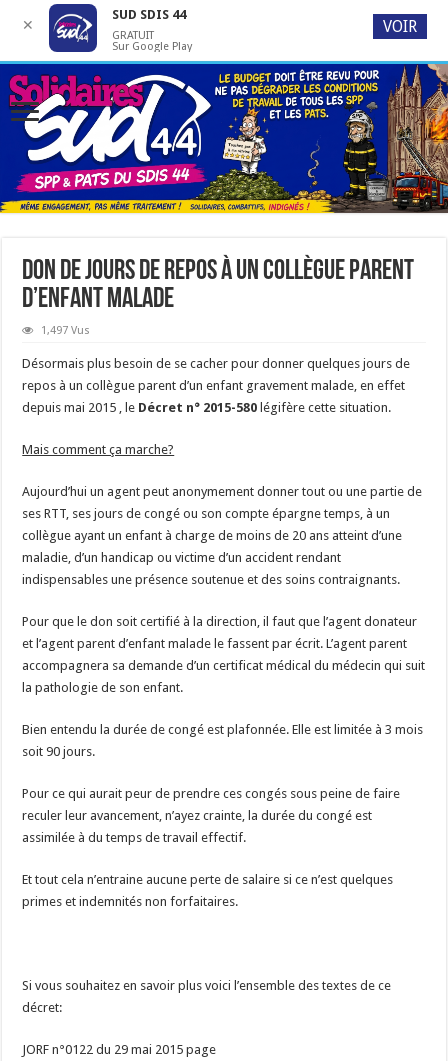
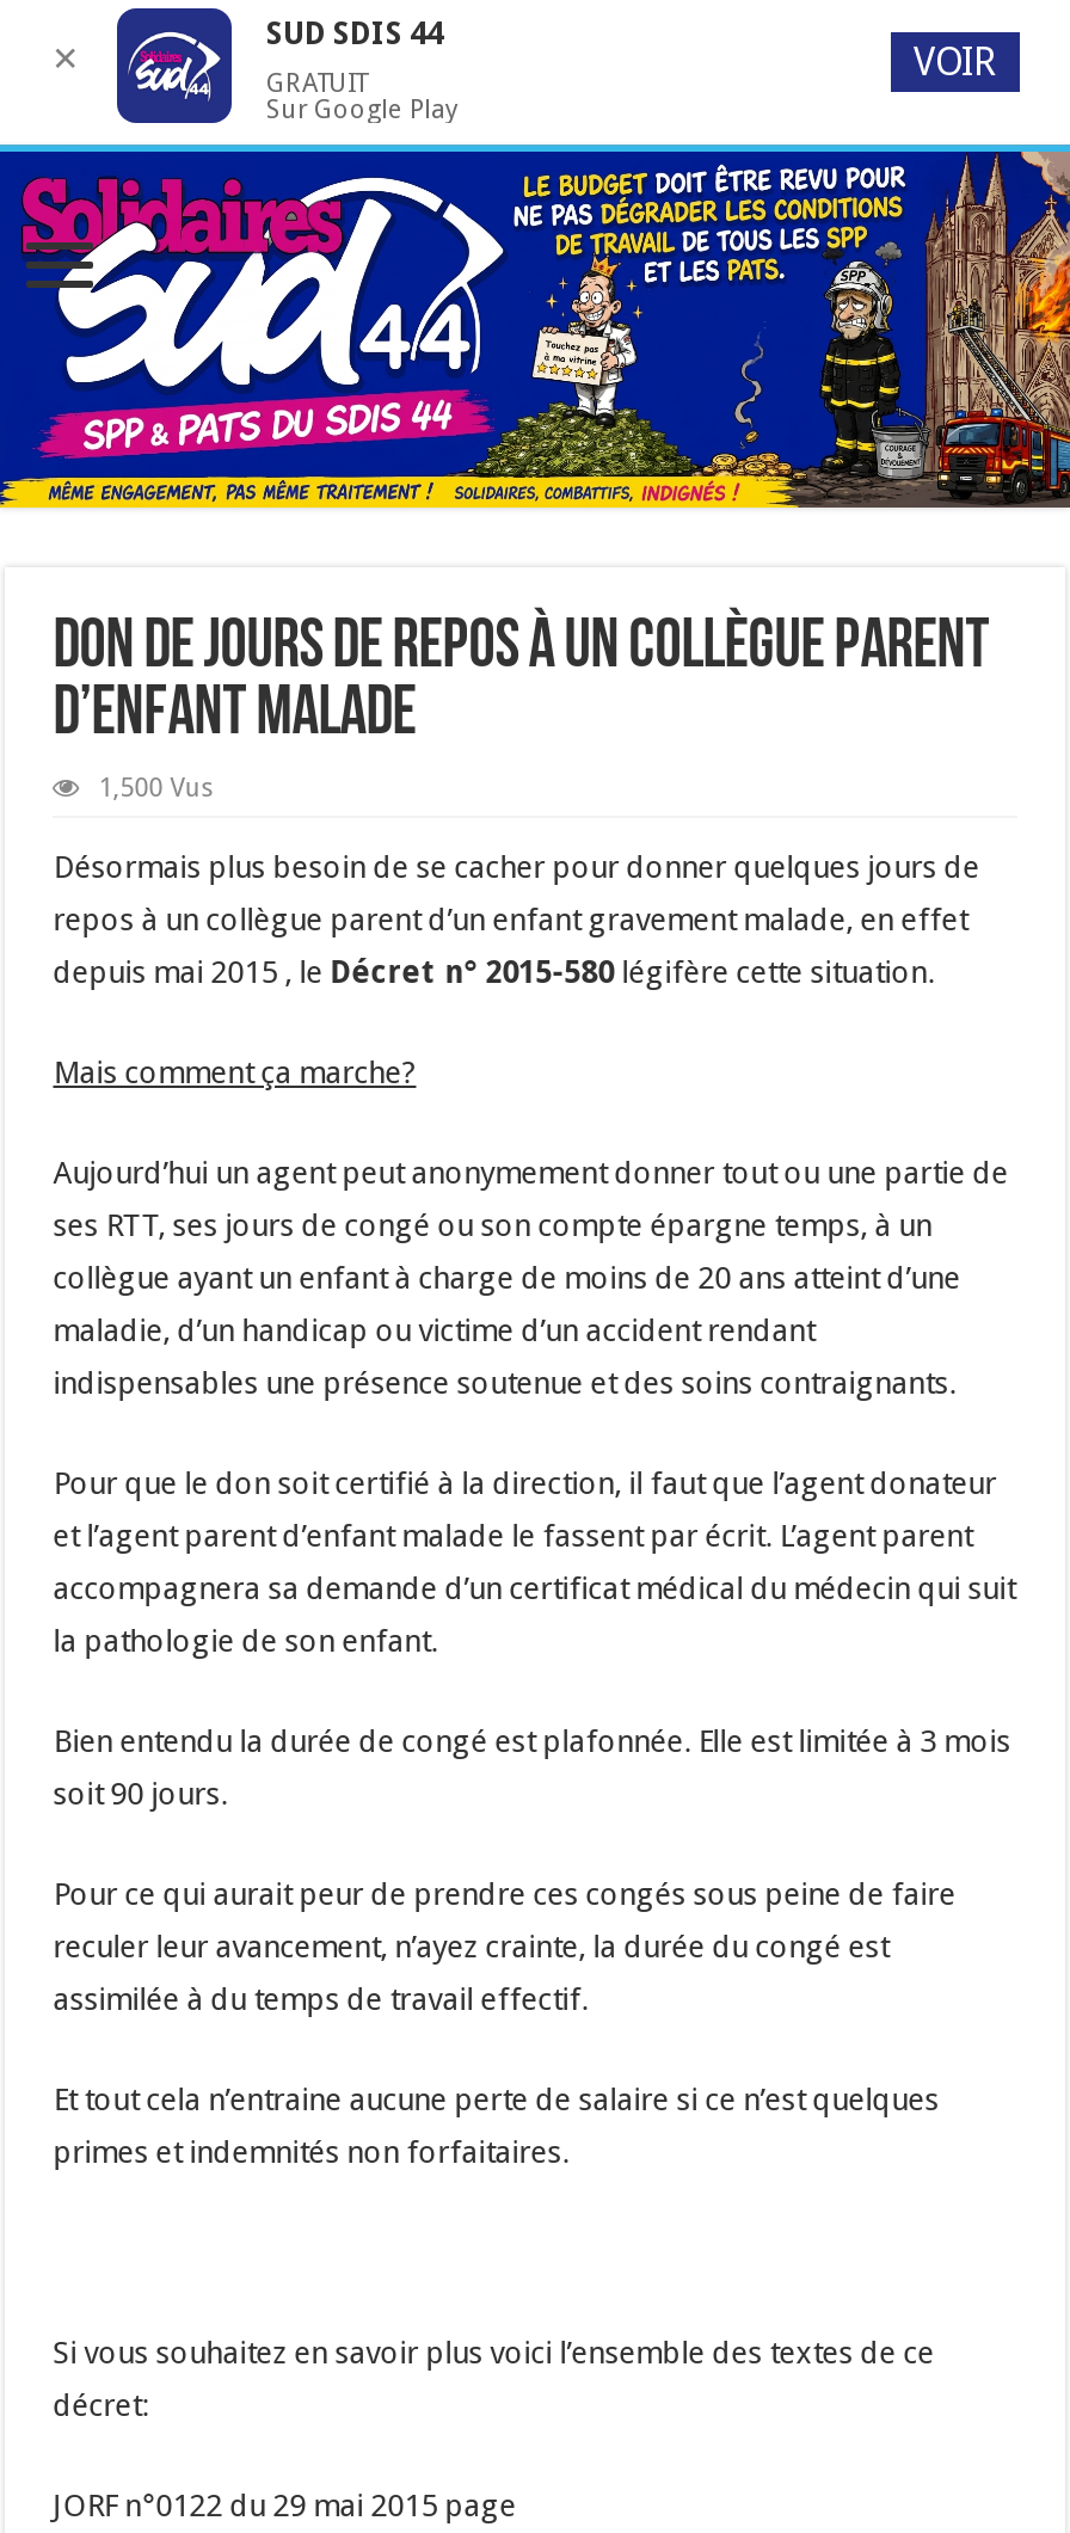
[41,324,90,337] 1,497 Vus -> [98,773,215,804] 1,500 Vus

